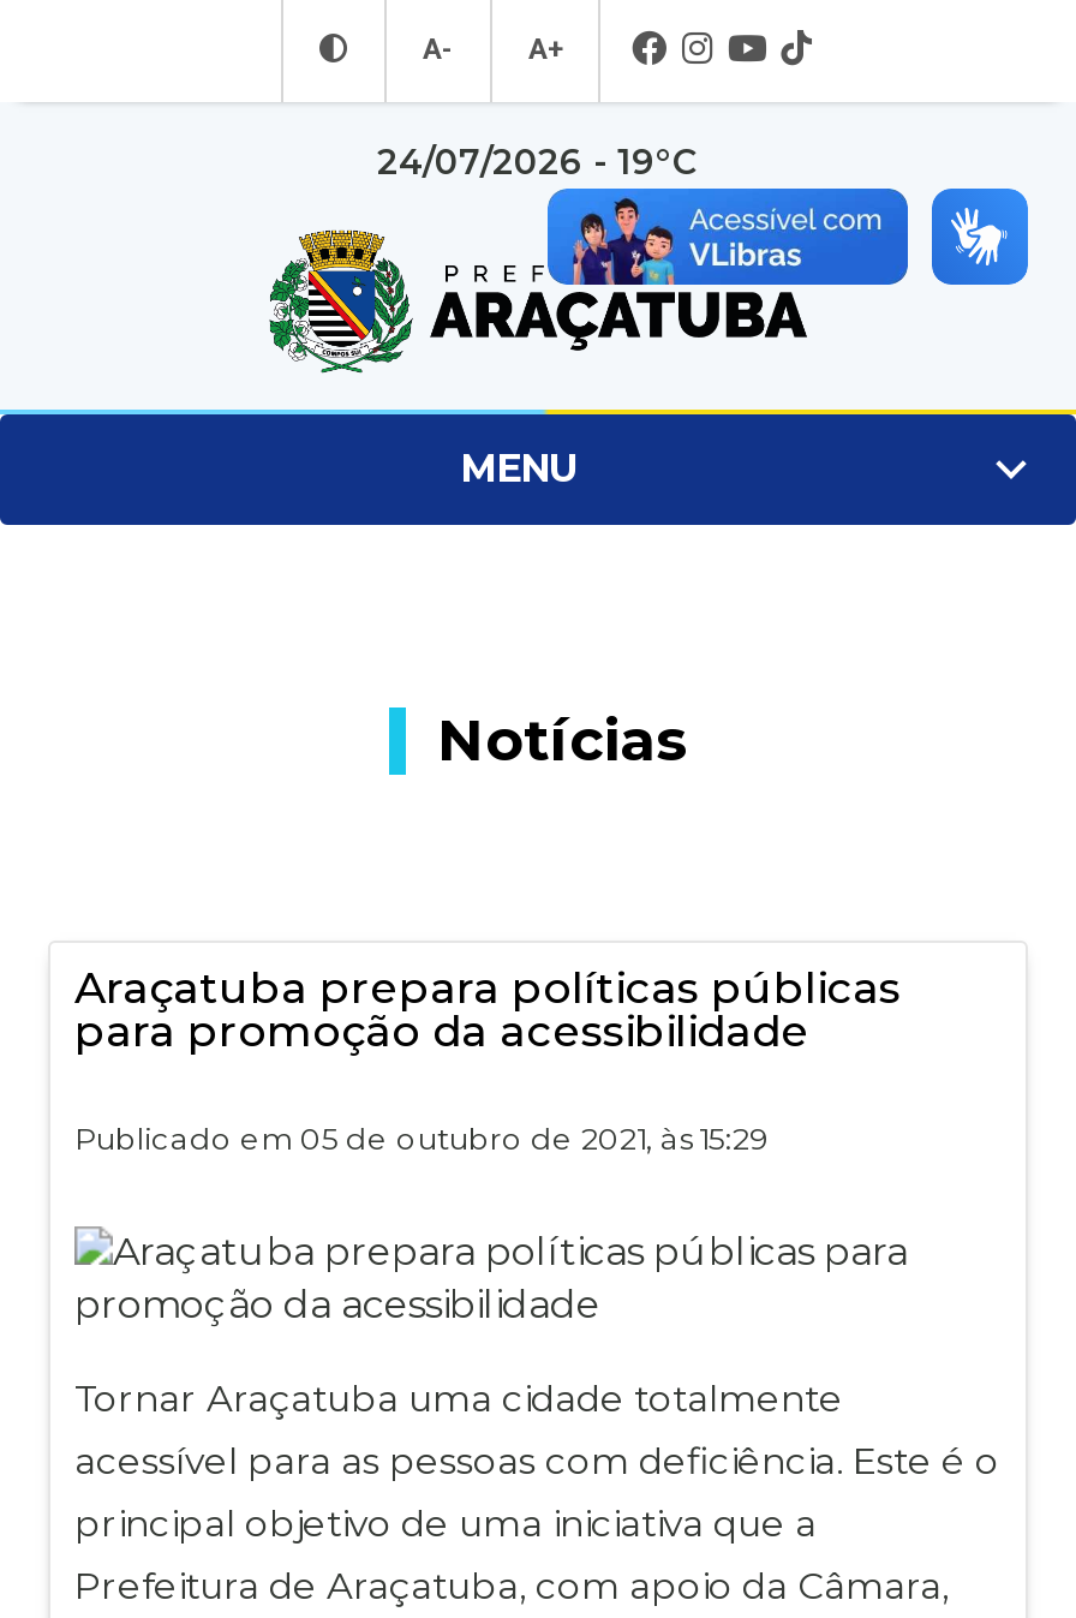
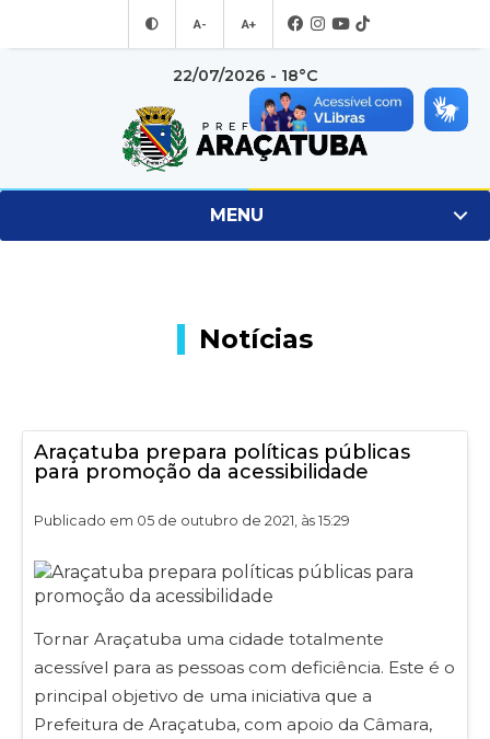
[377,141,699,184] 24/07/2026 - 19°C -> [172,66,318,85] 22/07/2026 - 18°C

